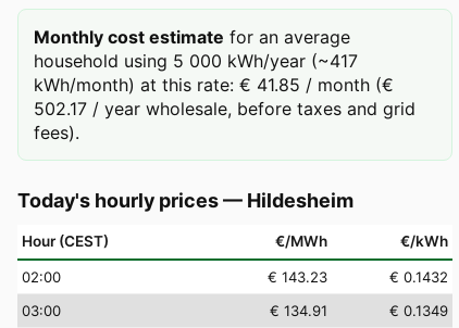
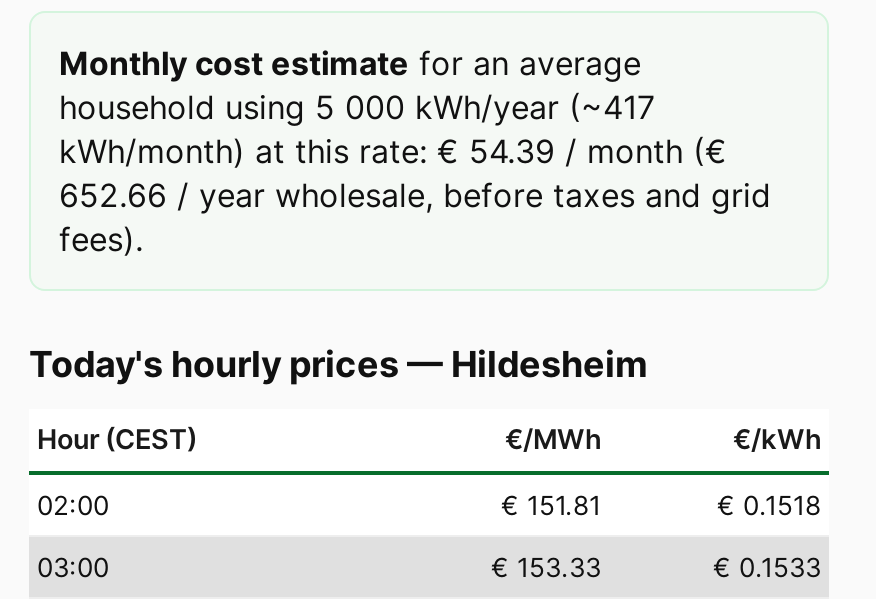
[34,74,394,96] kWh/month) at this rate: € 41.85 / month (€ -> [59,131,727,171] kWh/month) at this rate: € 54.39 / month (€
[34,98,415,119] 502.17 / year wholesale, before taxes and grid -> [59,175,771,215] 652.66 / year wholesale, before taxes and grid
[268,268,327,286] € 143.23 -> [501,489,601,521] € 151.81
[389,268,448,286] € 0.1432 -> [717,489,821,521] € 0.1518
[270,302,327,319] € 134.91 -> [491,551,601,583] € 153.33
[389,302,448,319] € 0.1349 -> [713,551,821,583] € 0.1533

